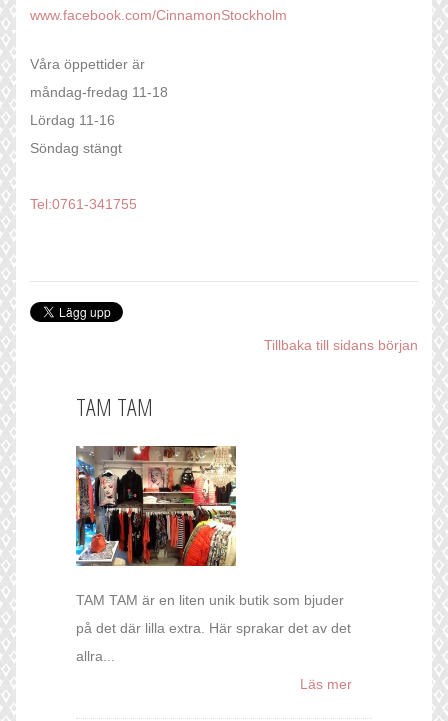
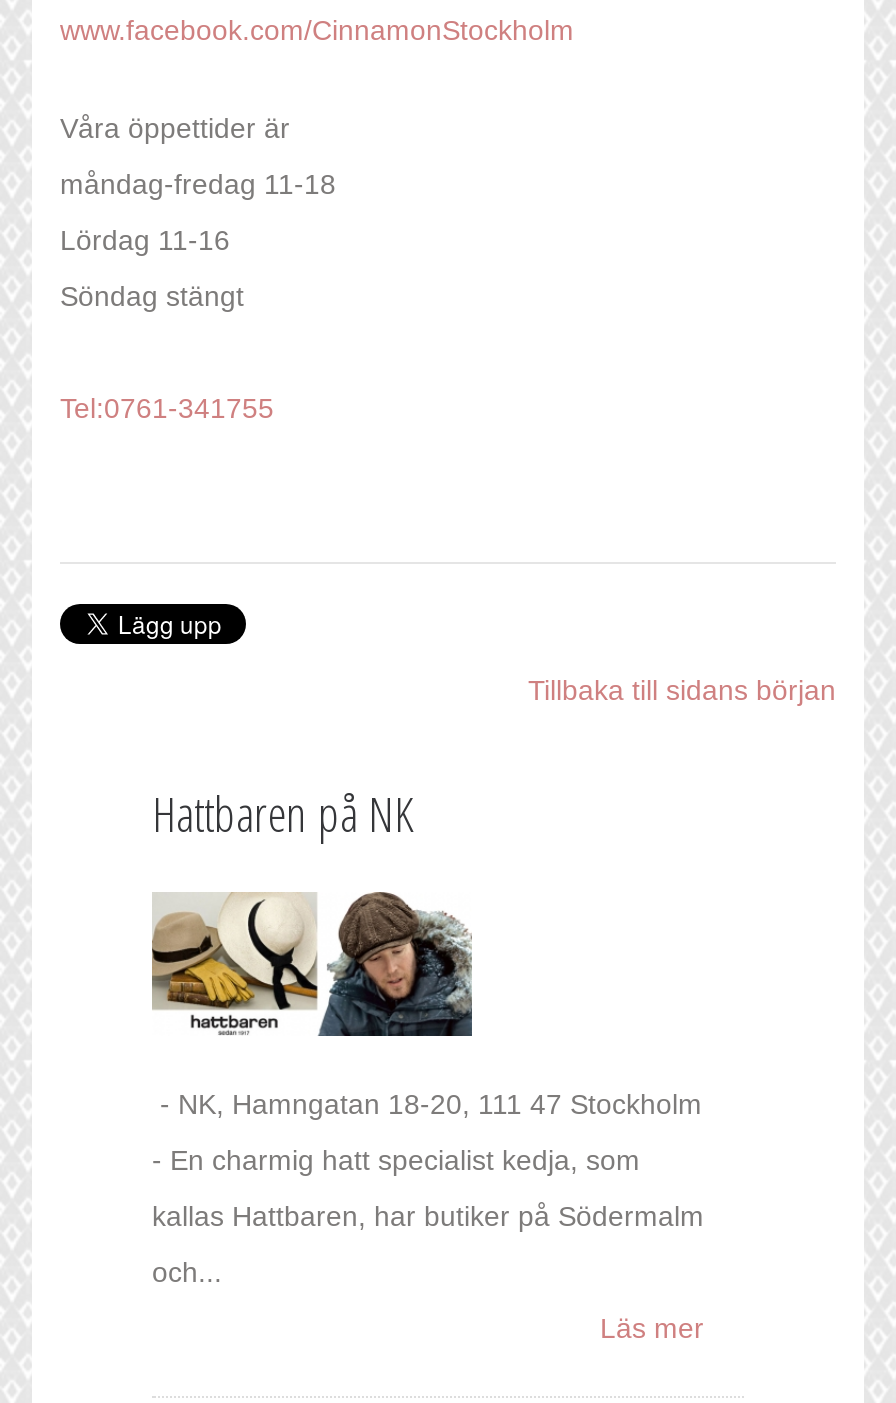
[76,390,153,423] TAM TAM -> [152,780,414,846] Hattbaren på NK
[75,445,237,537] [image] -> [150,892,472,1074] [image]
[76,592,351,664] TAM TAM är en liten unik butik som bjuder | på det där lilla extra. Här sprakar det av det | allra... -> [152,1089,704,1289] - NK, Hamngatan 18-20, 111 47 Stockholm | - En charmig hatt specialist kedja, som | kallas Hattbaren, har butiker på Södermalm | och...

